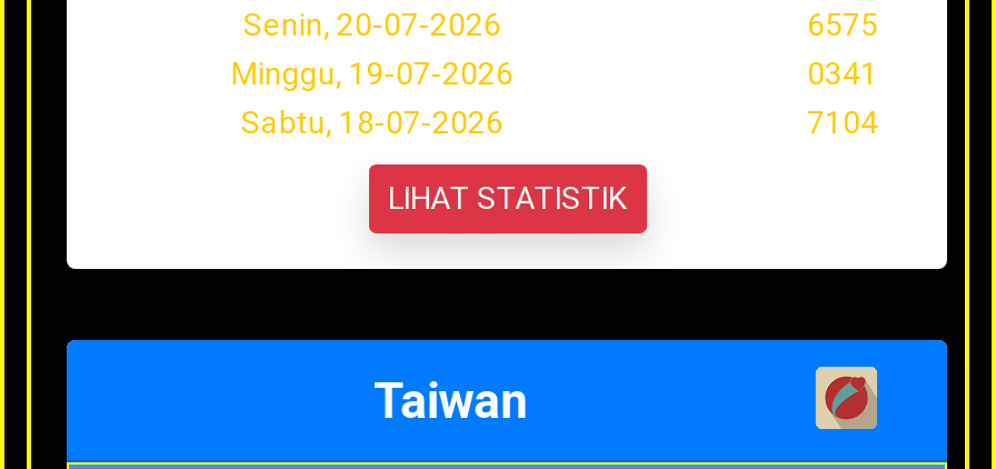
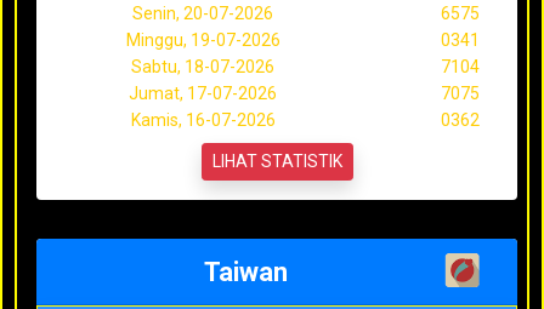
none -> [129,84,480,130] Jumat, 17-07-2026 | 7075 | Kamis, 16-07-2026 | 0362

